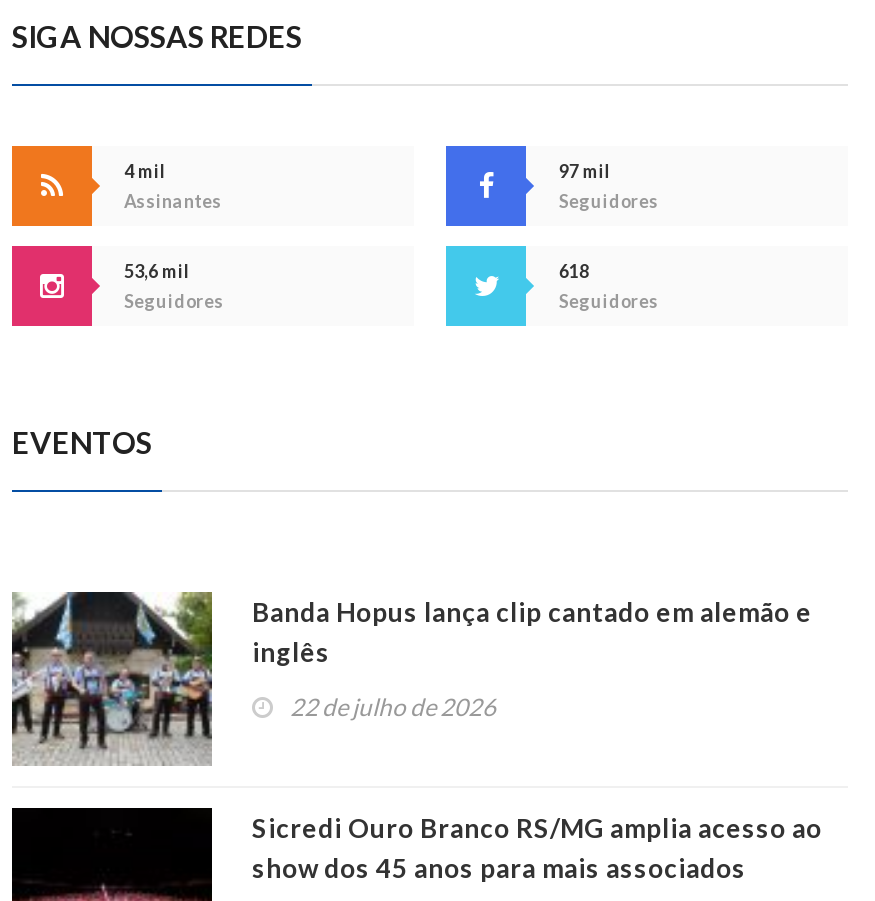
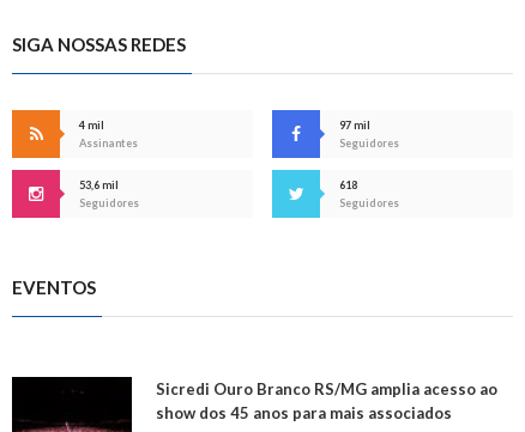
[10,590,812,766] [image] | Banda Hopus lança clip cantado em alemão e | inglês | 22 de julho de 2026 -> none

